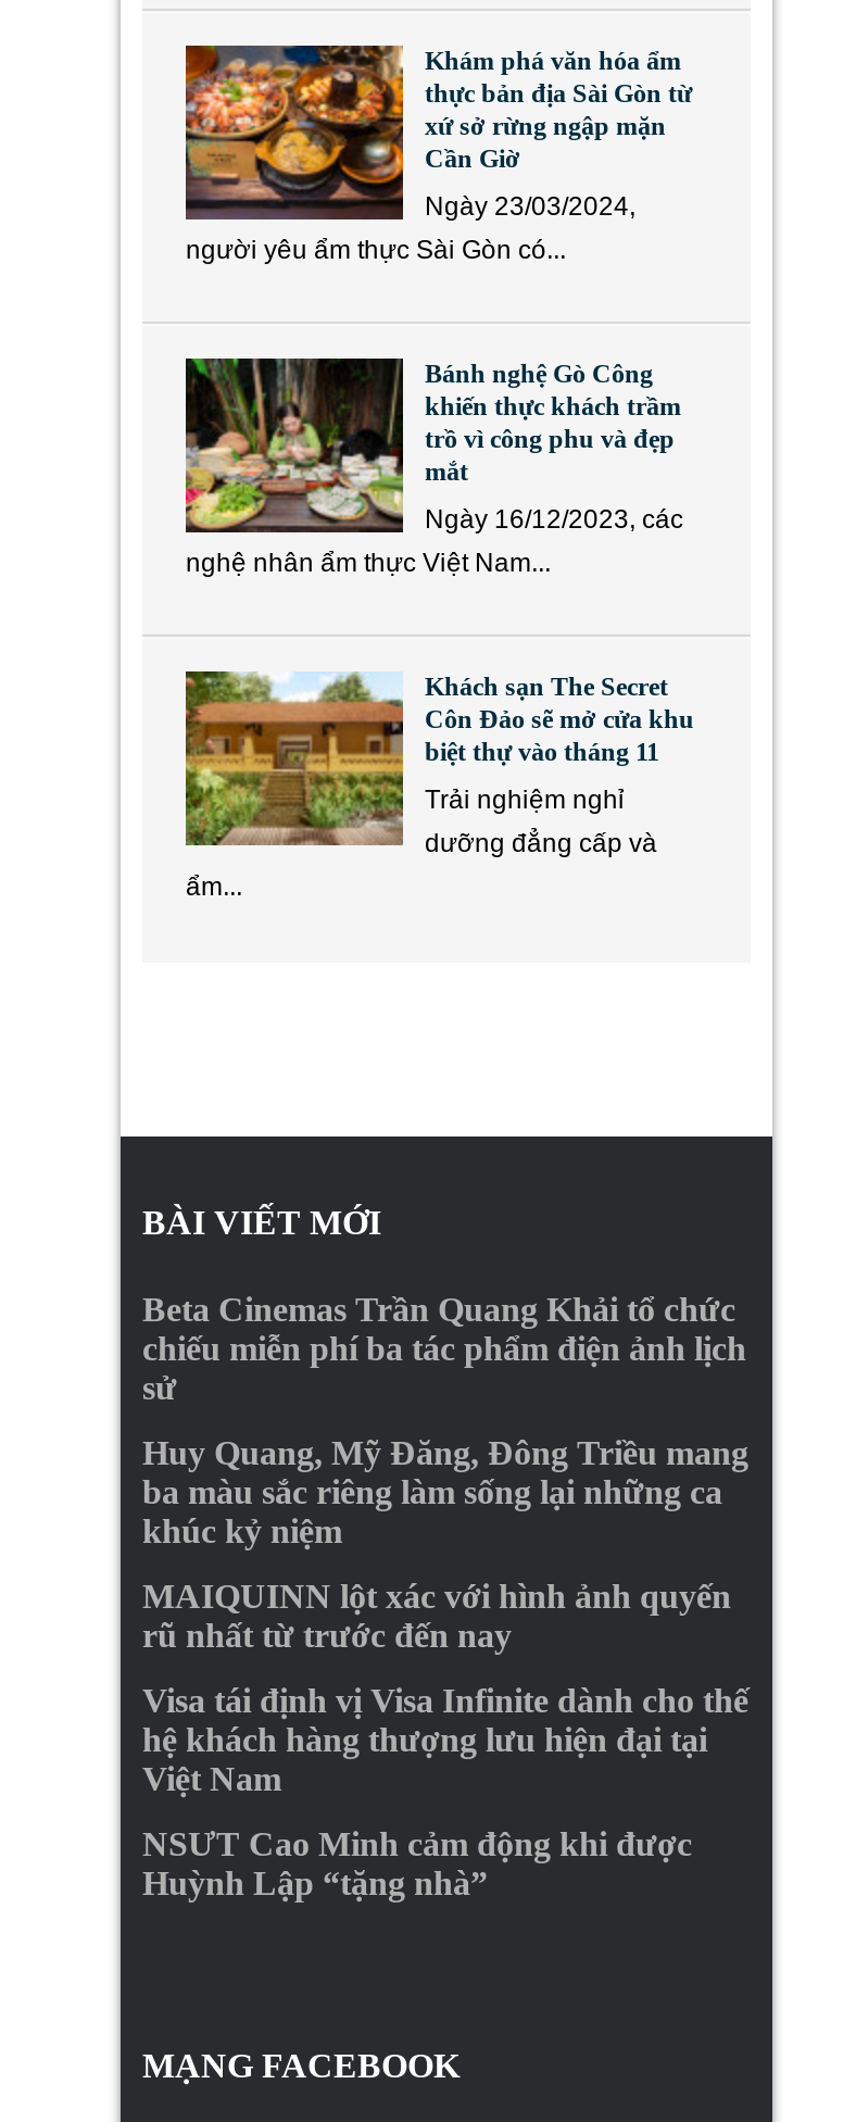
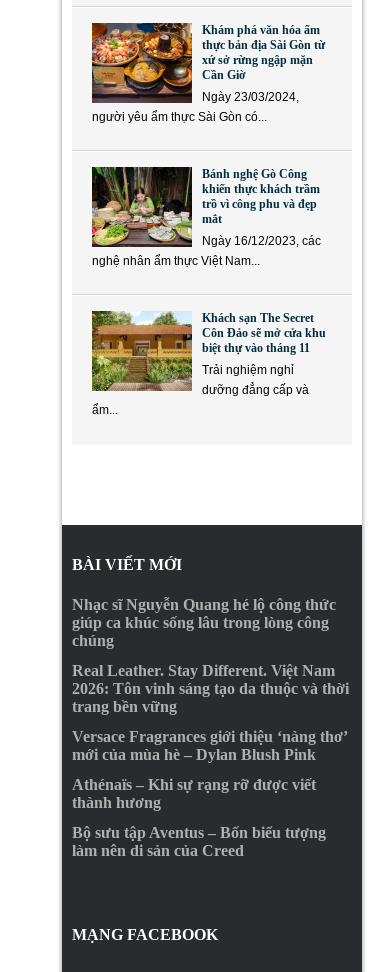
[142,1291,746,1407] Beta Cinemas Trần Quang Khải tổ chức | chiếu miễn phí ba tác phẩm điện ảnh lịch | sử -> [72,596,336,649] Nhạc sĩ Nguyễn Quang hé lộ công thức | giúp ca khúc sống lâu trong lòng công | chúng
[142,1435,748,1550] Huy Quang, Mỹ Đăng, Đông Triều mang | ba màu sắc riêng làm sống lại những ca | khúc kỷ niệm -> [72,662,349,715] Real Leather. Stay Different. Việt Nam | 2026: Tôn vinh sáng tạo da thuộc và thời | trang bền vững
[142,1578,731,1654] MAIQUINN lột xác với hình ảnh quyến | rũ nhất từ trước đến nay -> [72,728,347,763] Versace Fragrances giới thiệu ‘nàng thơ’ | mới của mùa hè – Dylan Blush Pink
[142,1683,748,1798] Visa tái định vị Visa Infinite dành cho thế | hệ khách hàng thượng lưu hiện đại tại | Việt Nam -> [72,776,316,811] Athénaïs – Khi sự rạng rỡ được viết | thành hương
[142,1826,692,1902] NSƯT Cao Minh cảm động khi được | Huỳnh Lập “tặng nhà” -> [72,824,326,859] Bộ sưu tập Aventus – Bốn biểu tượng | làm nên di sản của Creed

